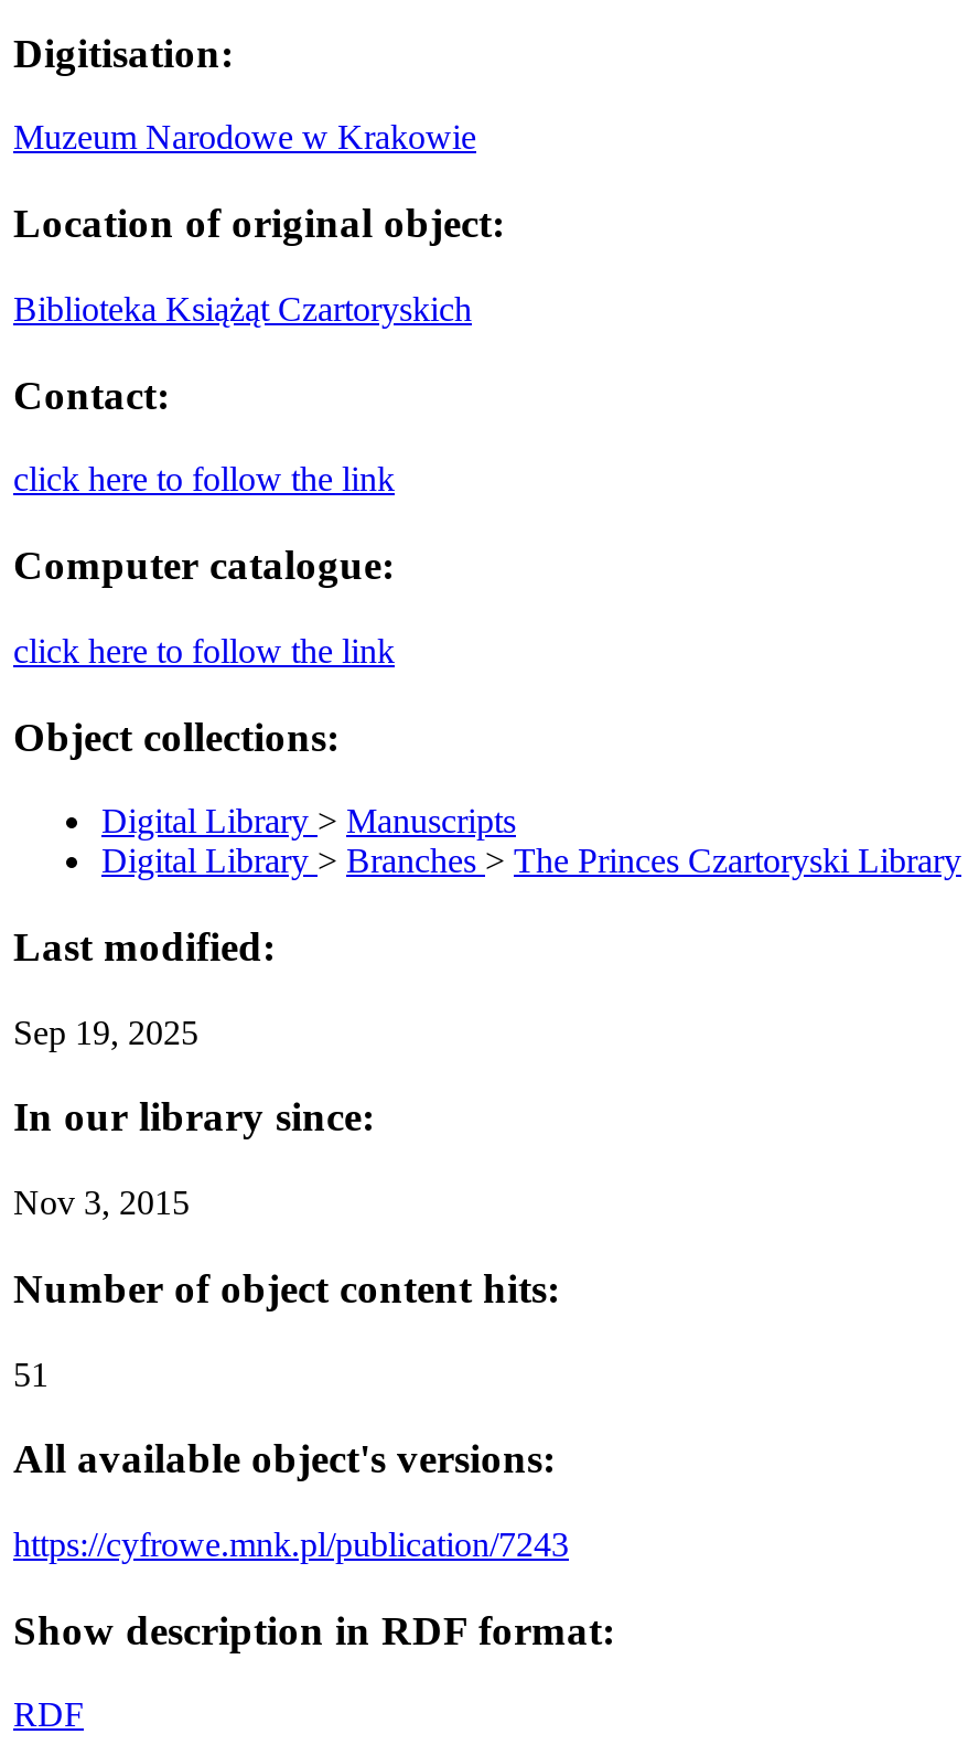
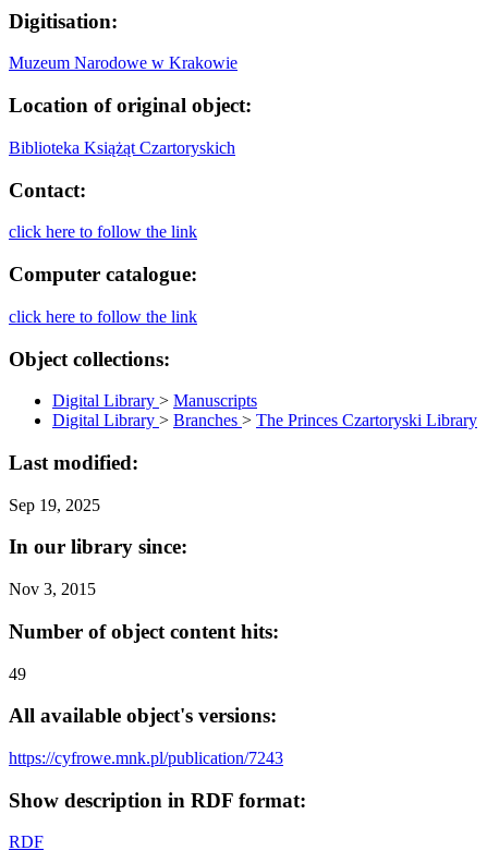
[13,1355,49,1392] 51 -> [9,664,26,683] 49

